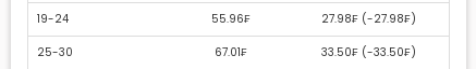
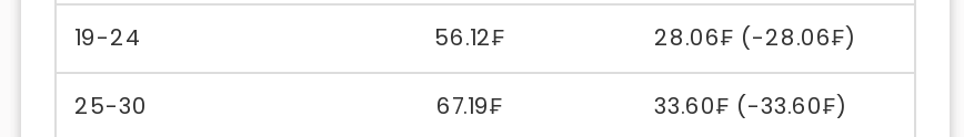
[211,11,251,27] 55.96₣ -> [434,21,505,54] 56.12₣
[321,11,416,27] 27.98₣ (-27.98₣) -> [654,21,856,54] 28.06₣ (-28.06₣)
[215,44,247,60] 67.01₣ -> [436,89,503,123] 67.19₣
[321,44,416,60] 33.50₣ (-33.50₣) -> [654,89,847,123] 33.60₣ (-33.60₣)

